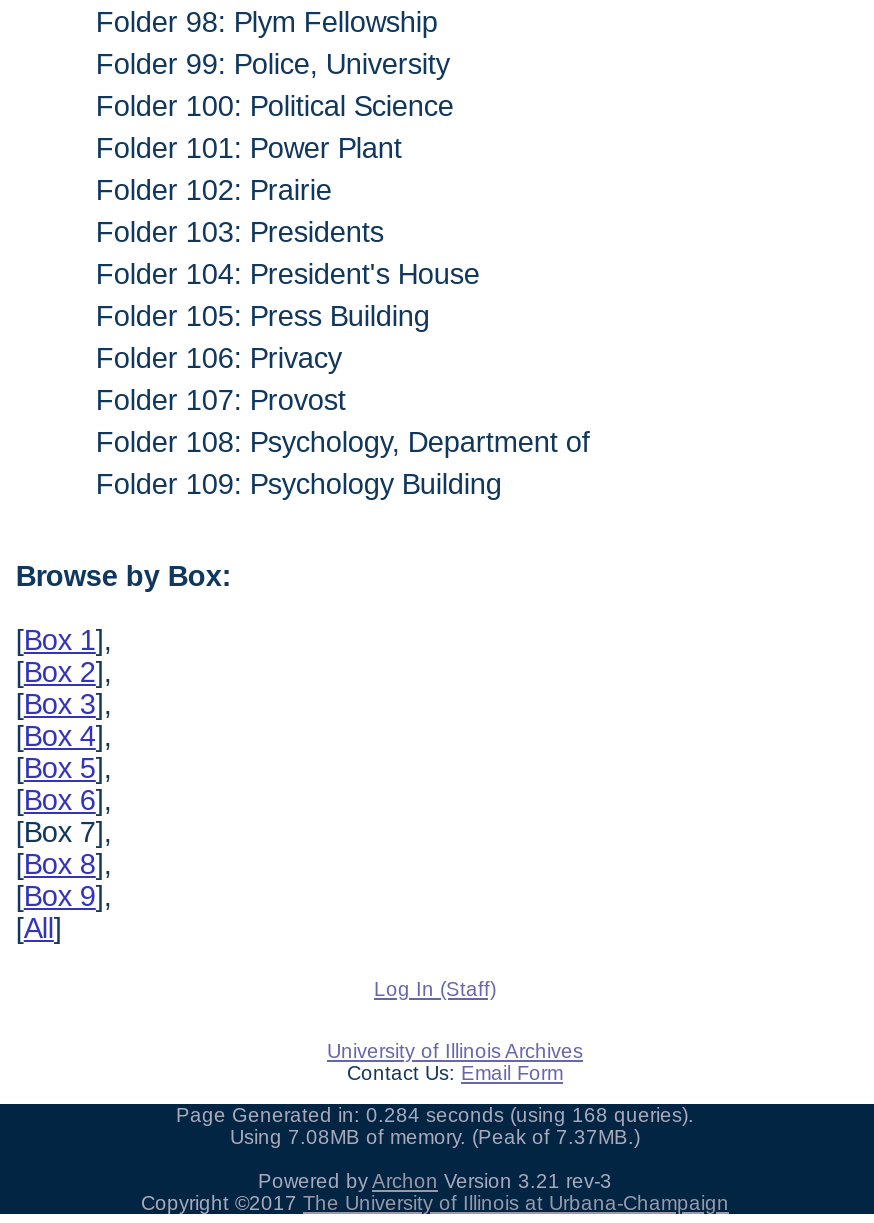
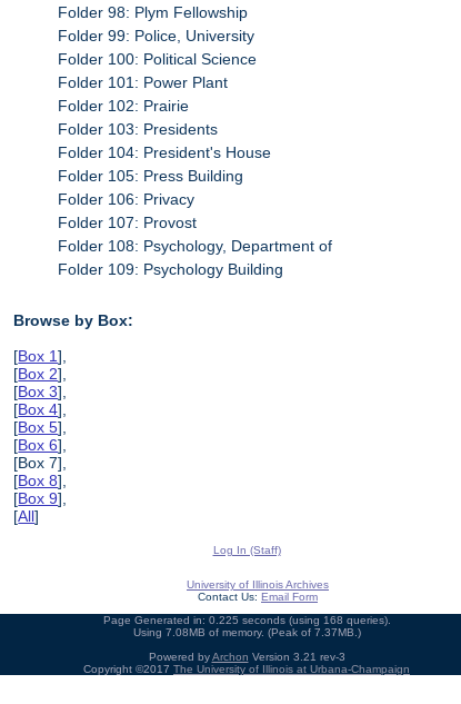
[176,1104,694,1126] Page Generated in: 0.284 seconds (using 168 queries). -> [103,614,390,626] Page Generated in: 0.225 seconds (using 168 queries).

